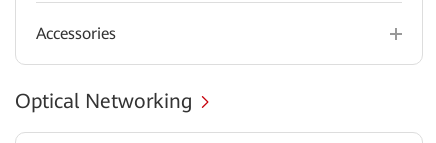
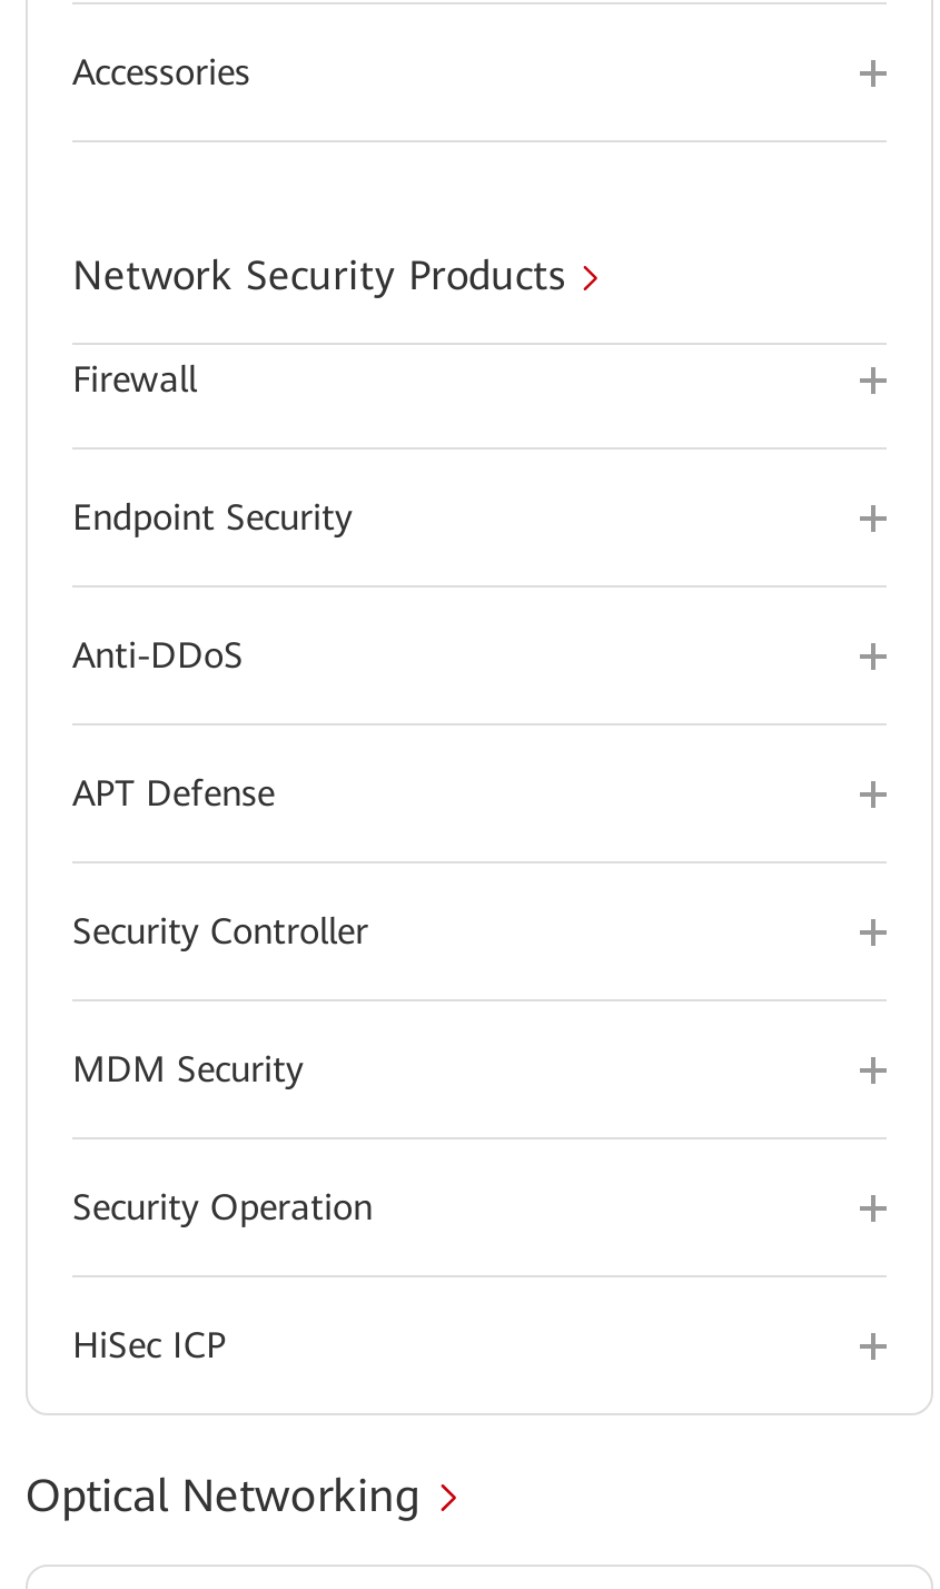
none -> [72,251,566,1366] Network Security Products | Firewall | Endpoint Security | Anti-DDoS | APT Defense | Security Controller | MDM Security | Security Operation | HiSec ICP

